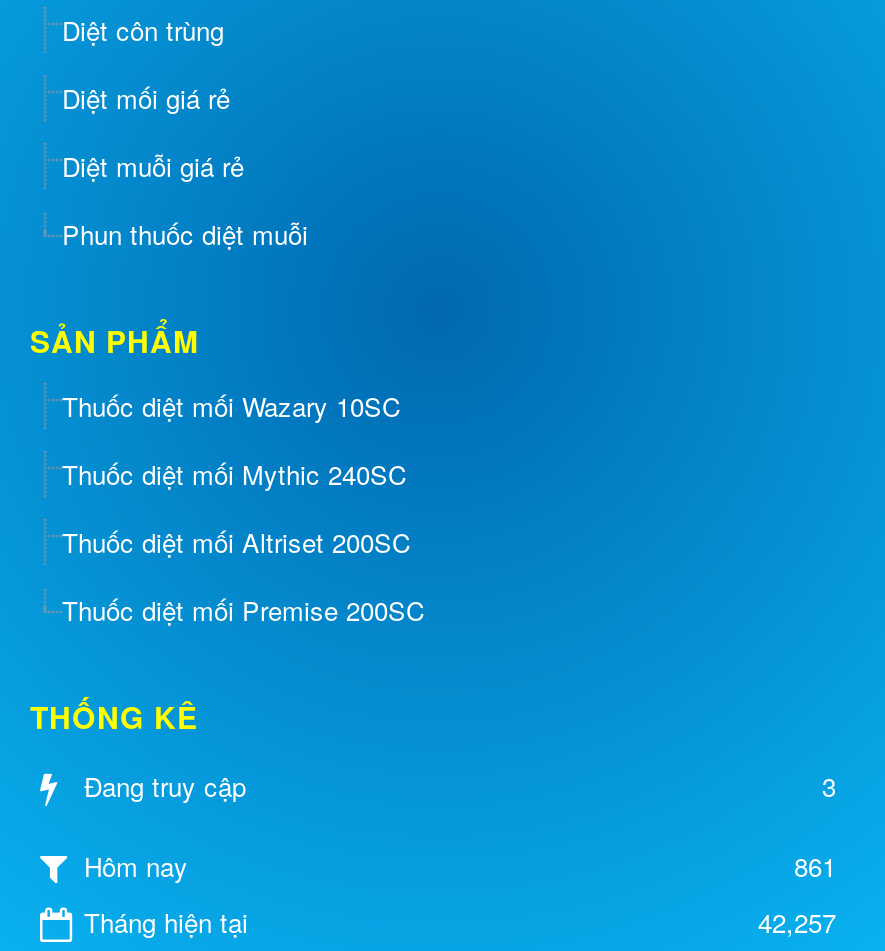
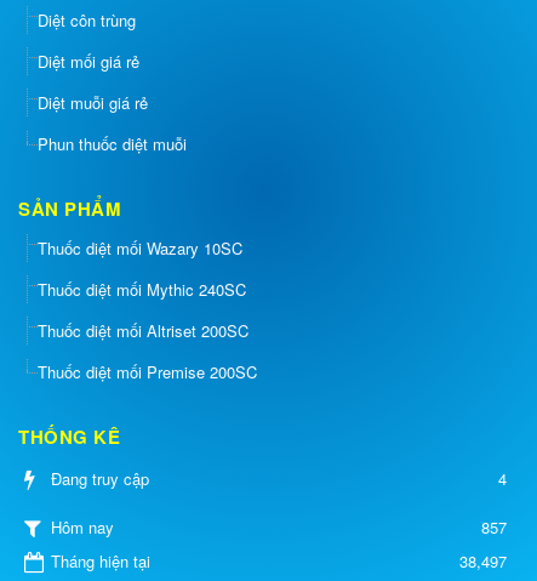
[822,768,836,806] 3 -> [498,467,507,491] 4
[794,848,836,886] 861 -> [481,516,507,539] 857
[758,904,836,942] 42,257 -> [459,550,507,573] 38,497

